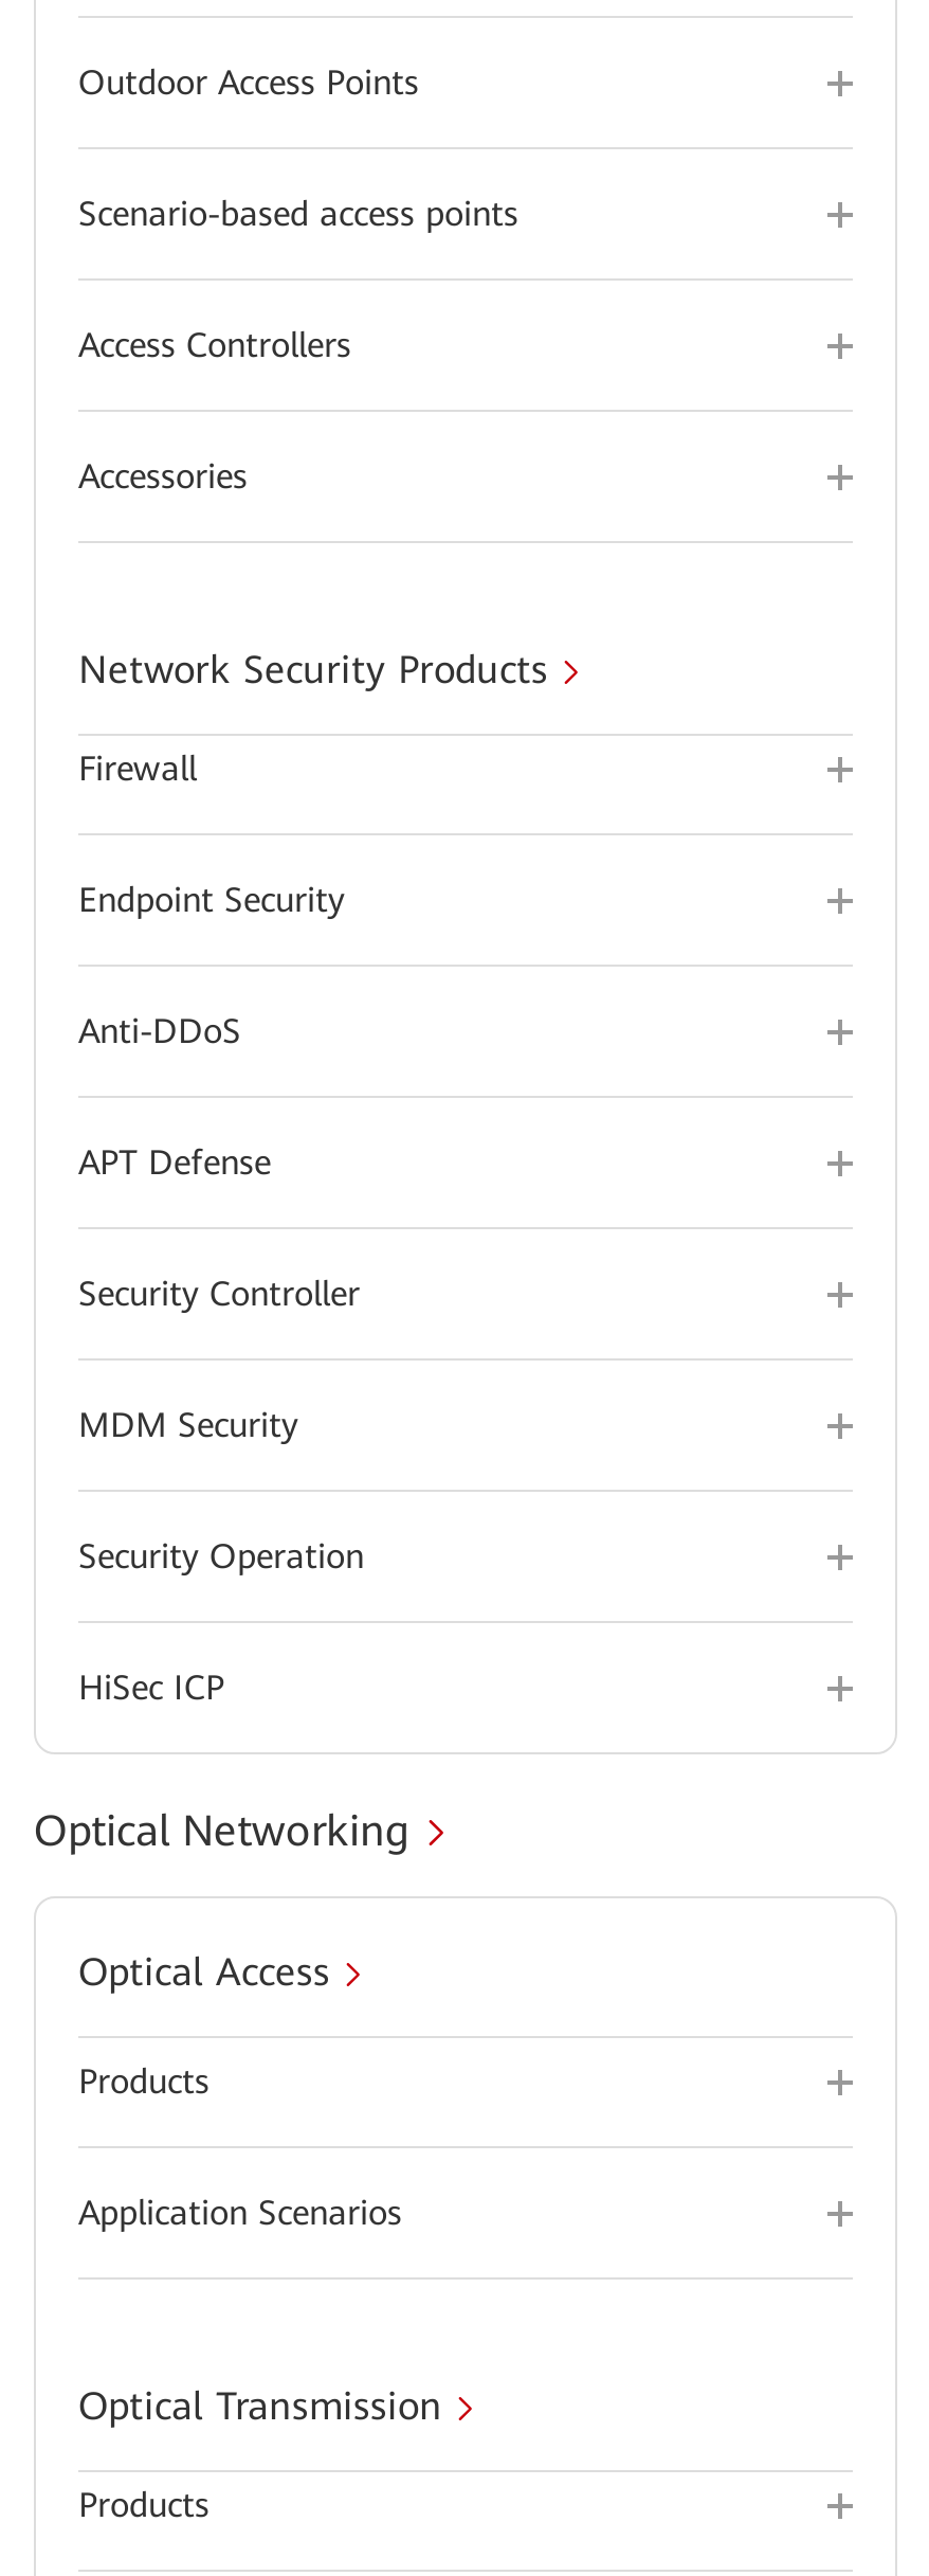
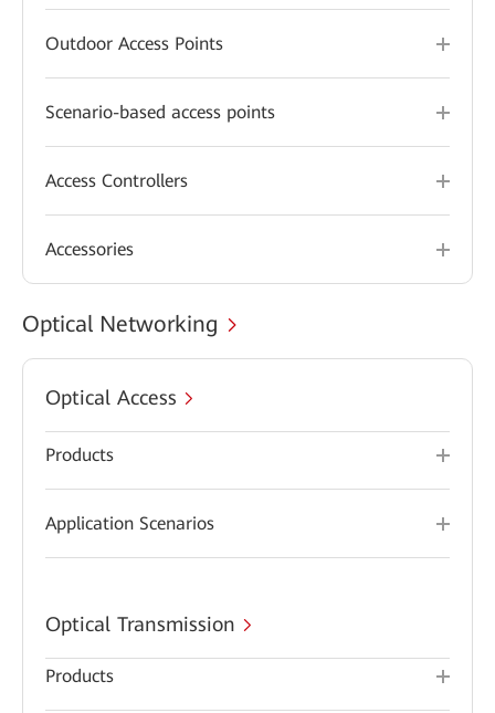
[78,647,548,1708] Network Security Products | Firewall | Endpoint Security | Anti-DDoS | APT Defense | Security Controller | MDM Security | Security Operation | HiSec ICP -> none

